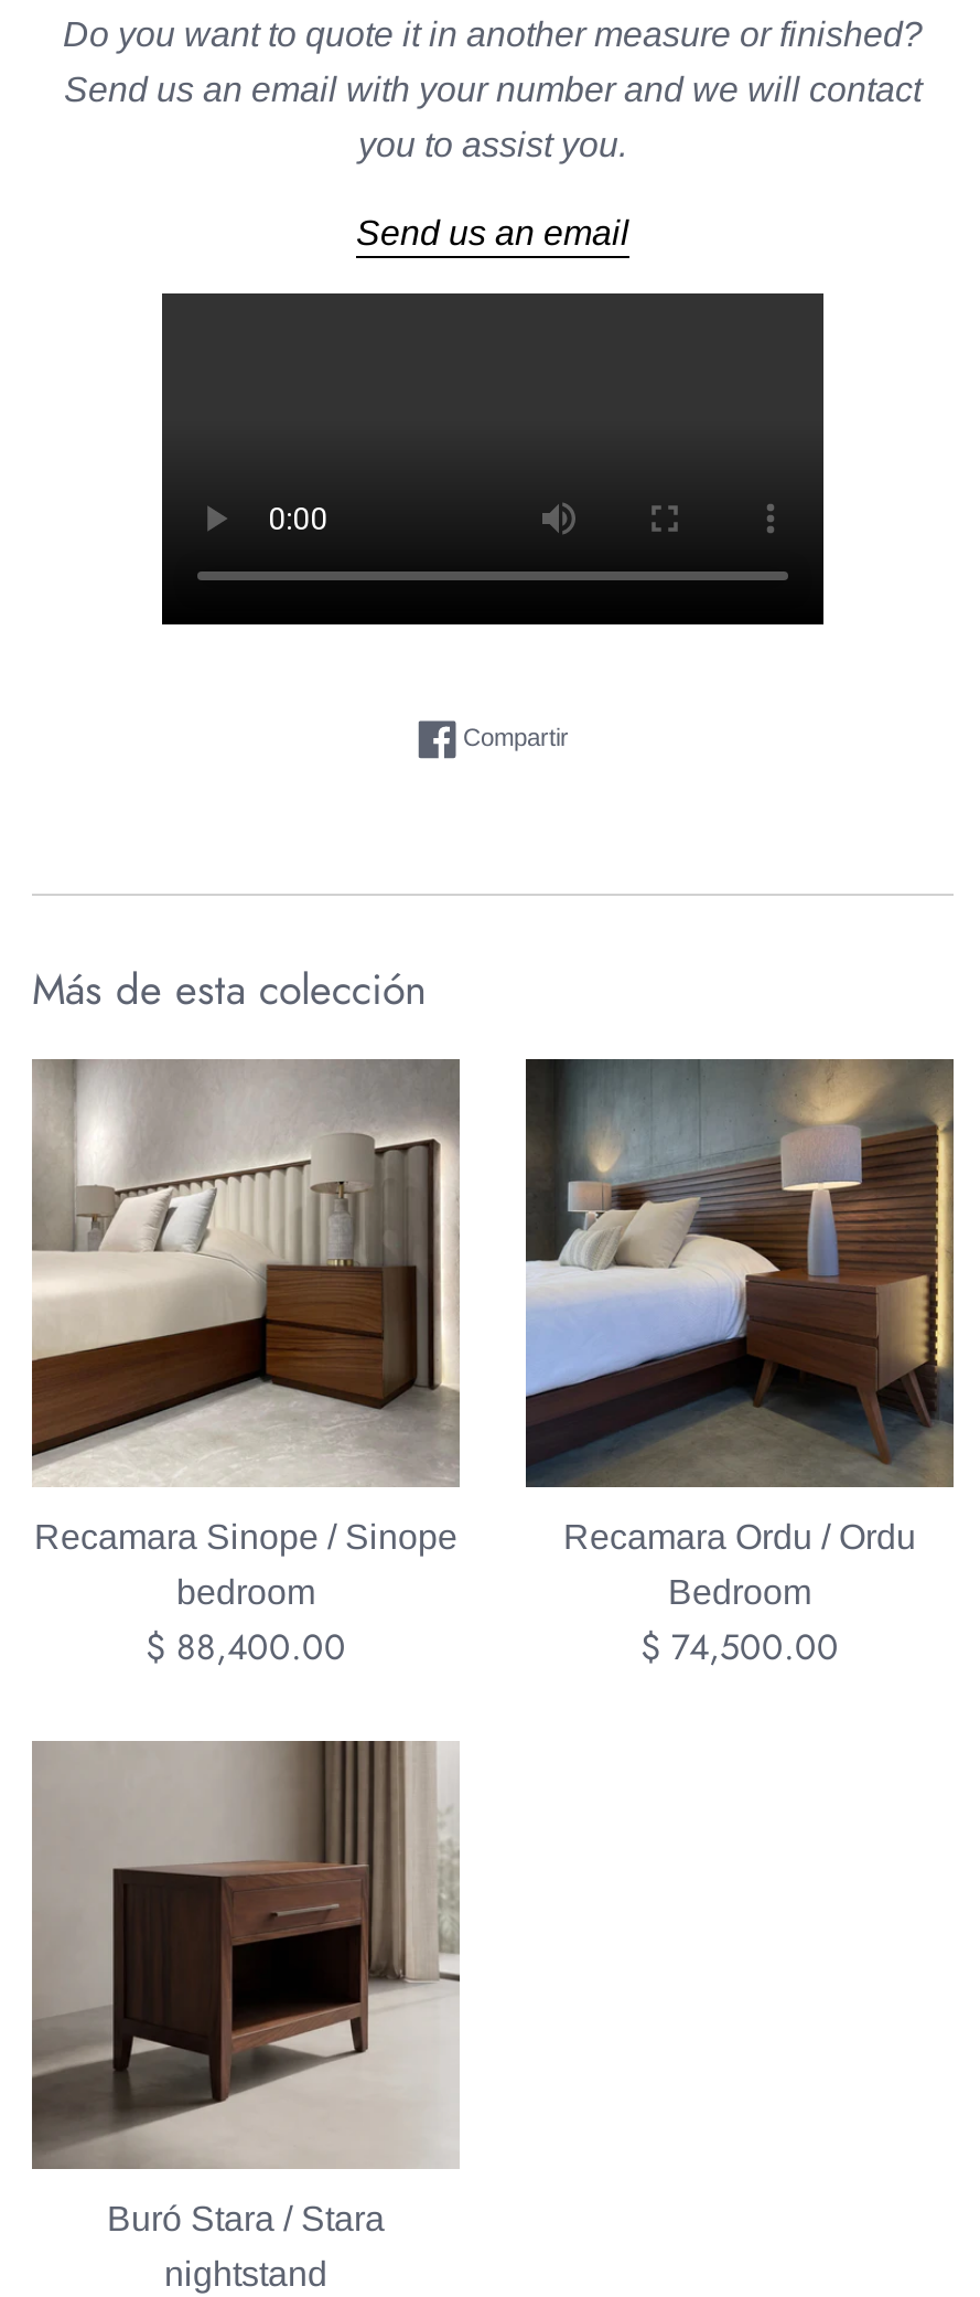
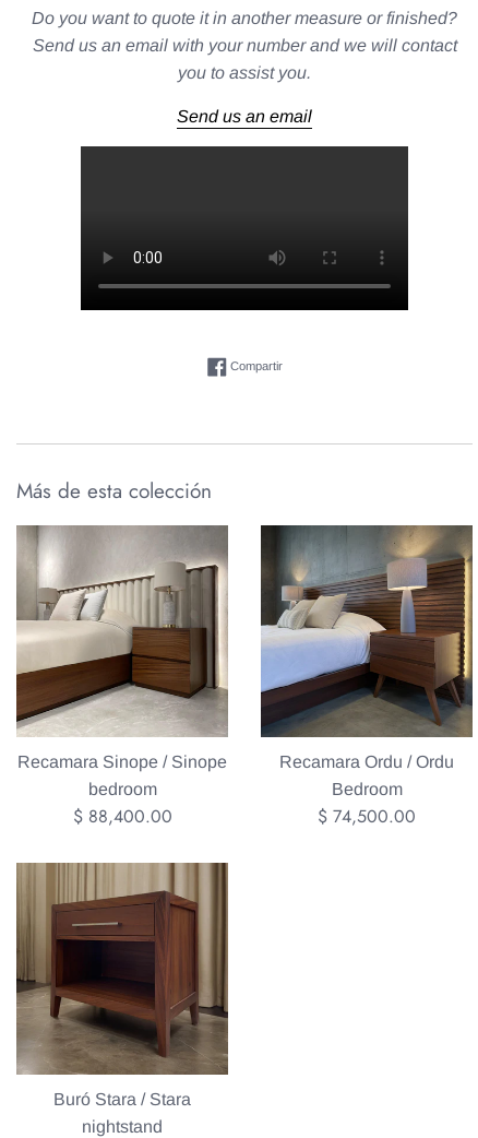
[32,1741,460,2169] [image] -> [16,862,229,1075] [image]

